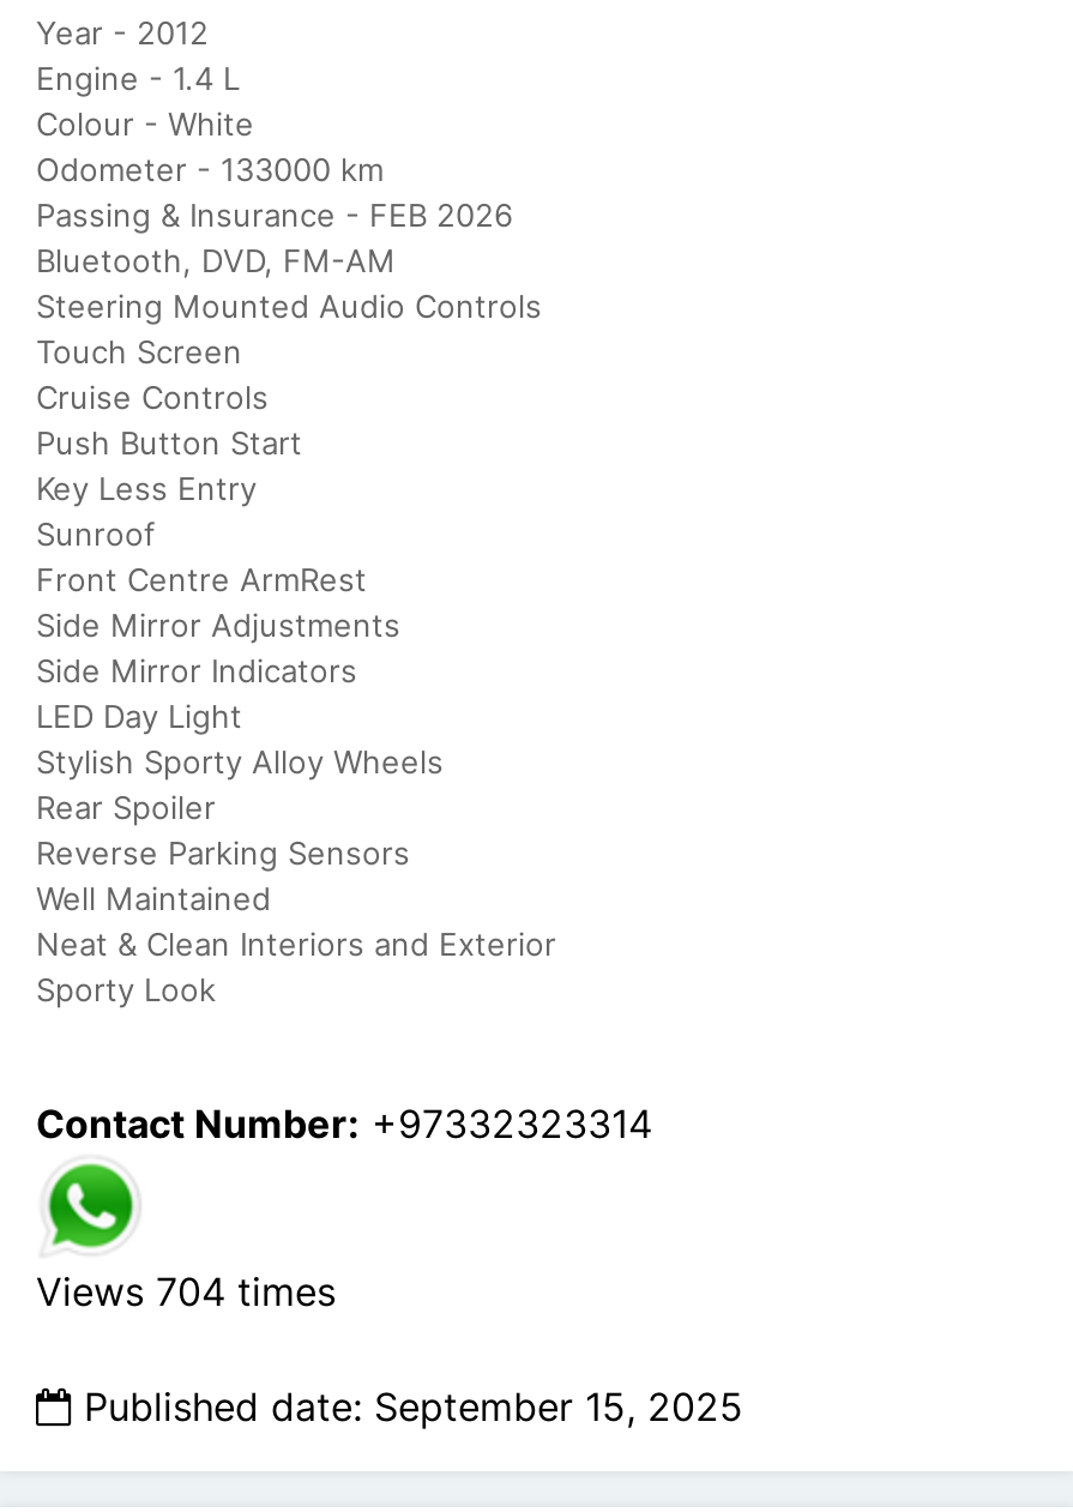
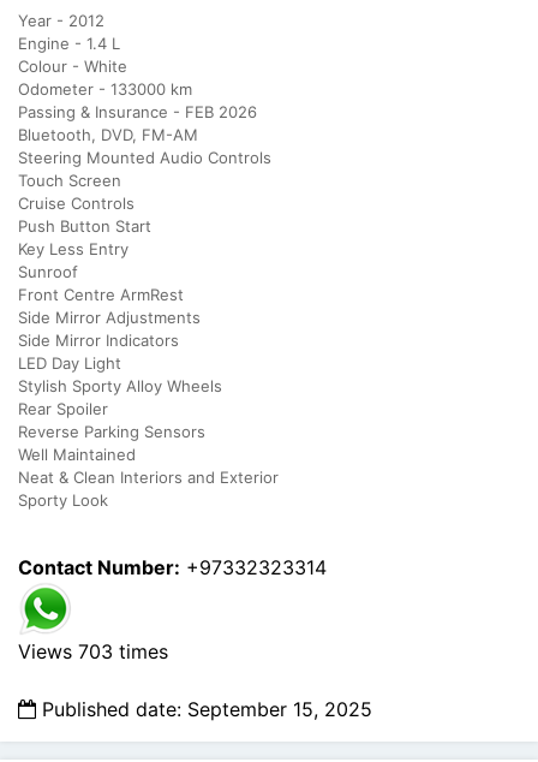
[36,1267,336,1315] Views 704 times -> [18,639,168,663] Views 703 times

